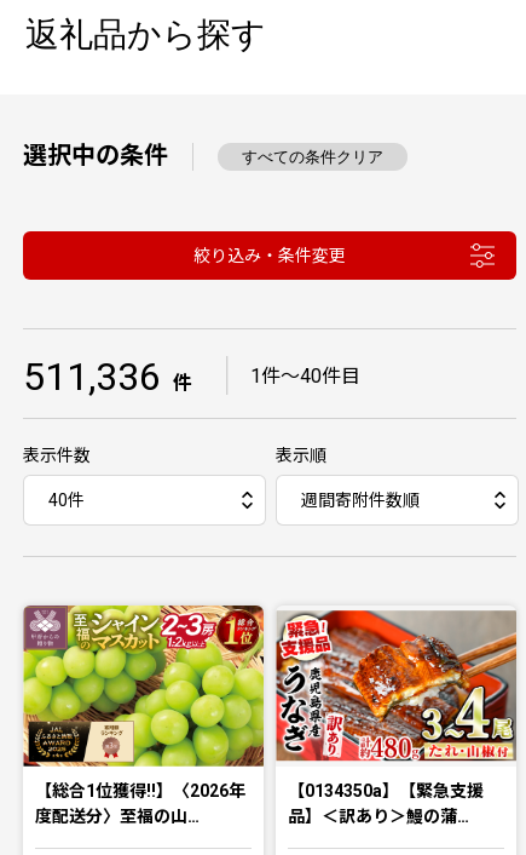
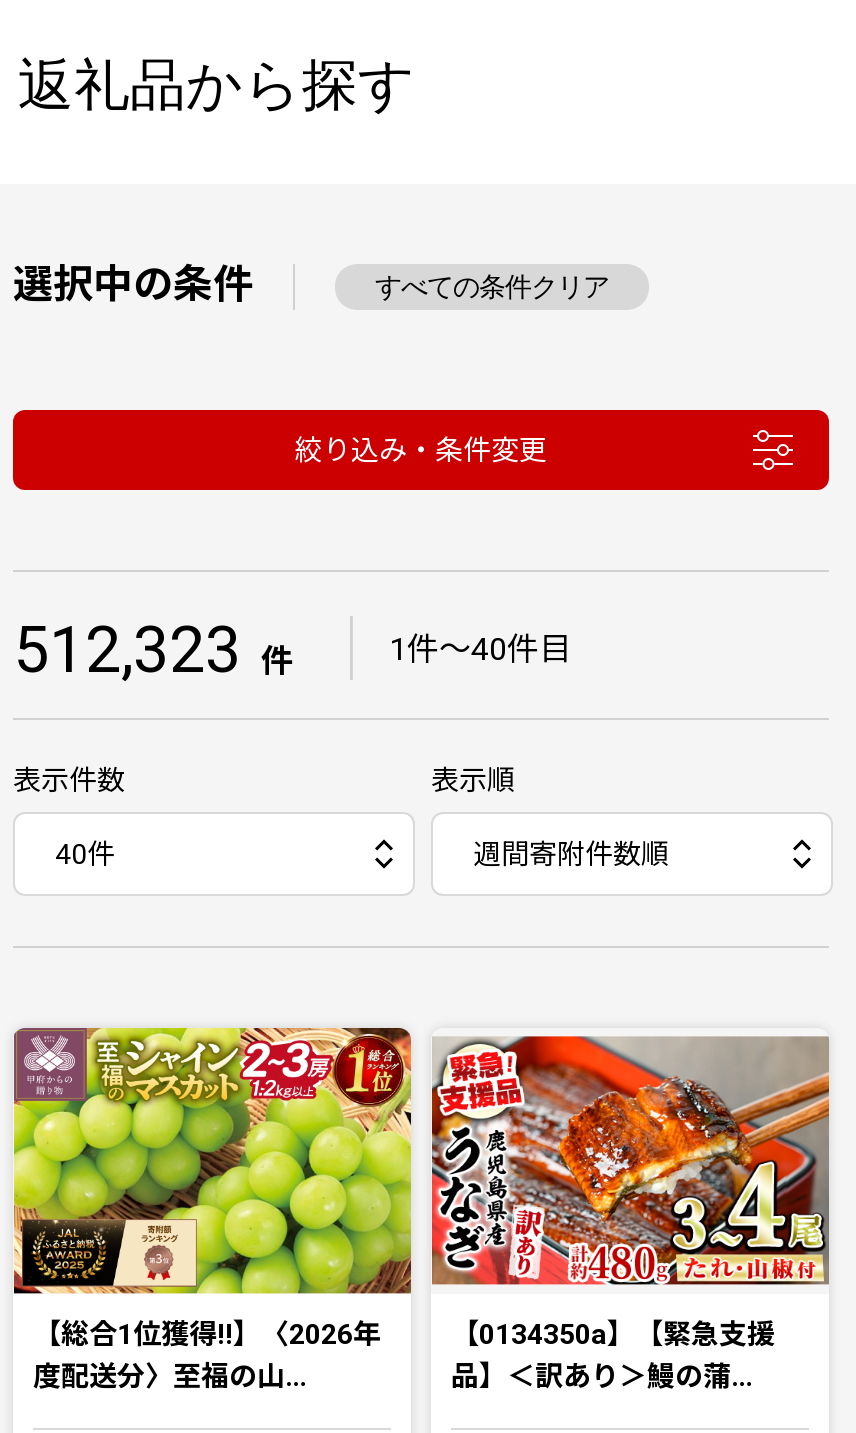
[23,354,360,400] 511,336 件 ｜ 1件〜40件目 -> [13,612,571,688] 512,323 件 ｜ 1件〜40件目

